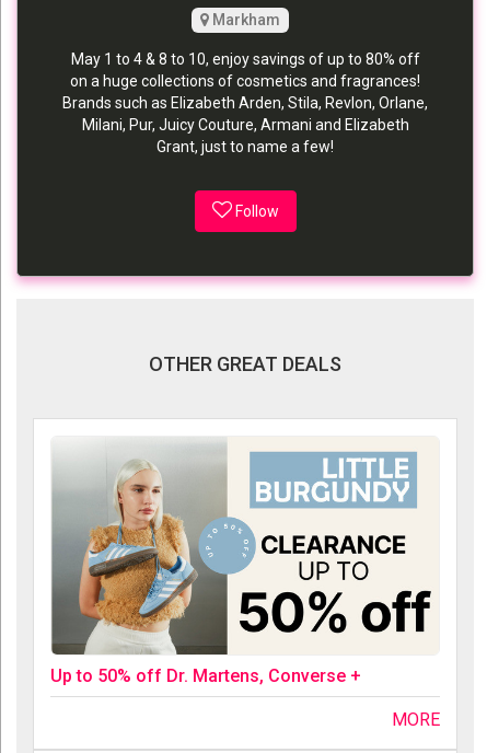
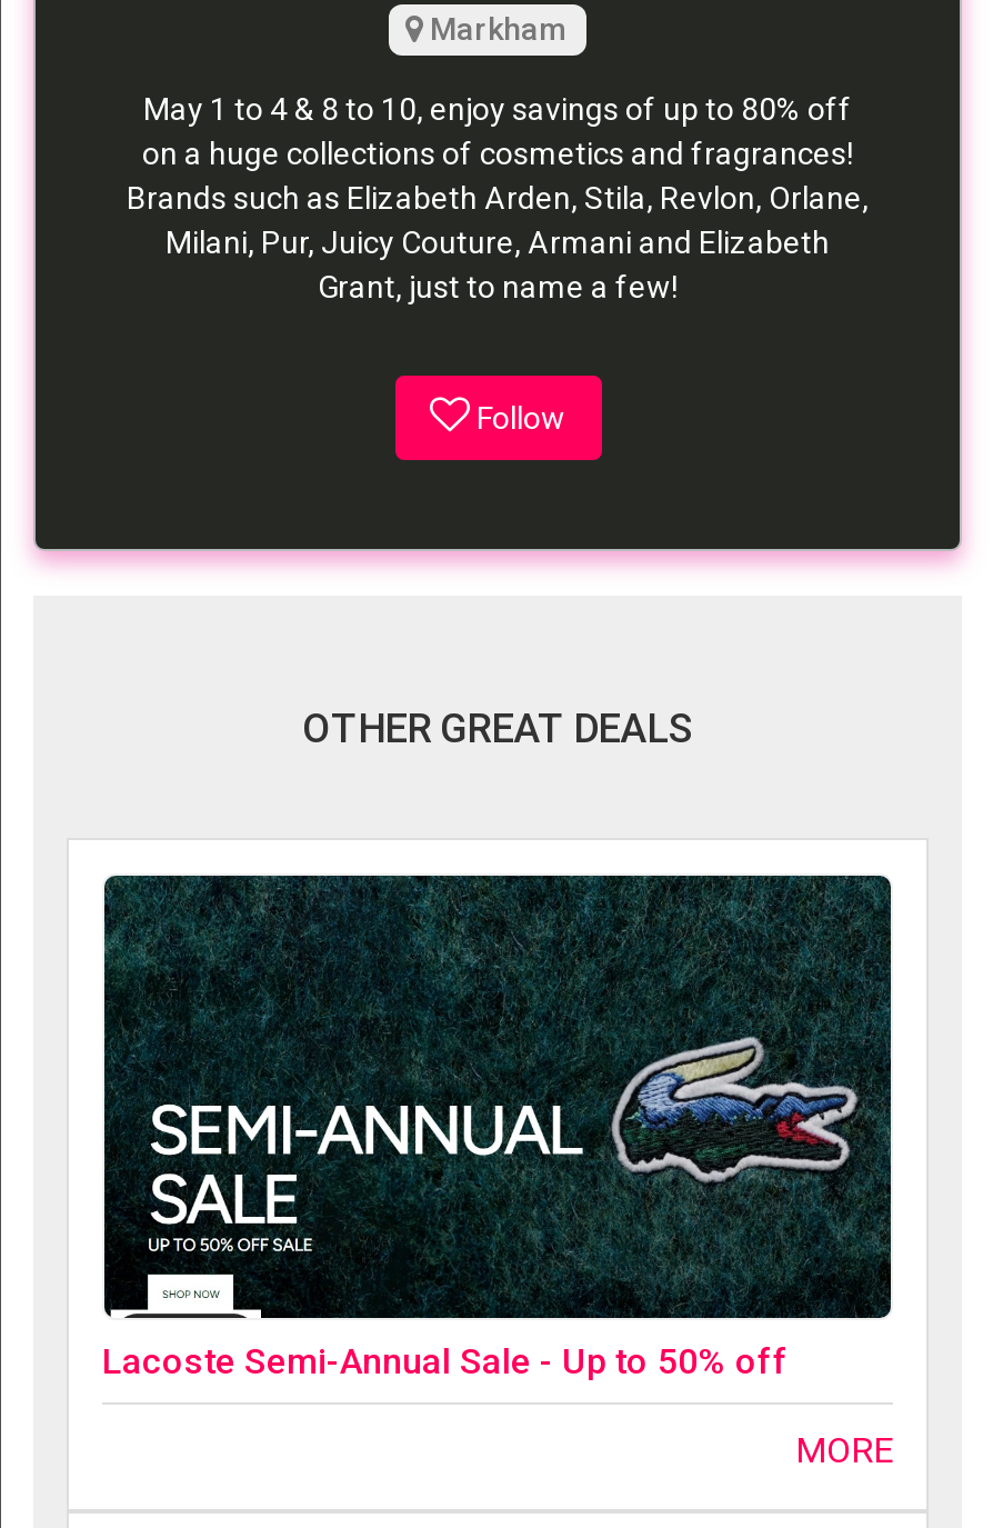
[50,437,439,687] [image] | Up to 50% off Dr. Martens, Converse + -> [102,873,893,1382] [image] | Lacoste Semi-Annual Sale - Up to 50% off

